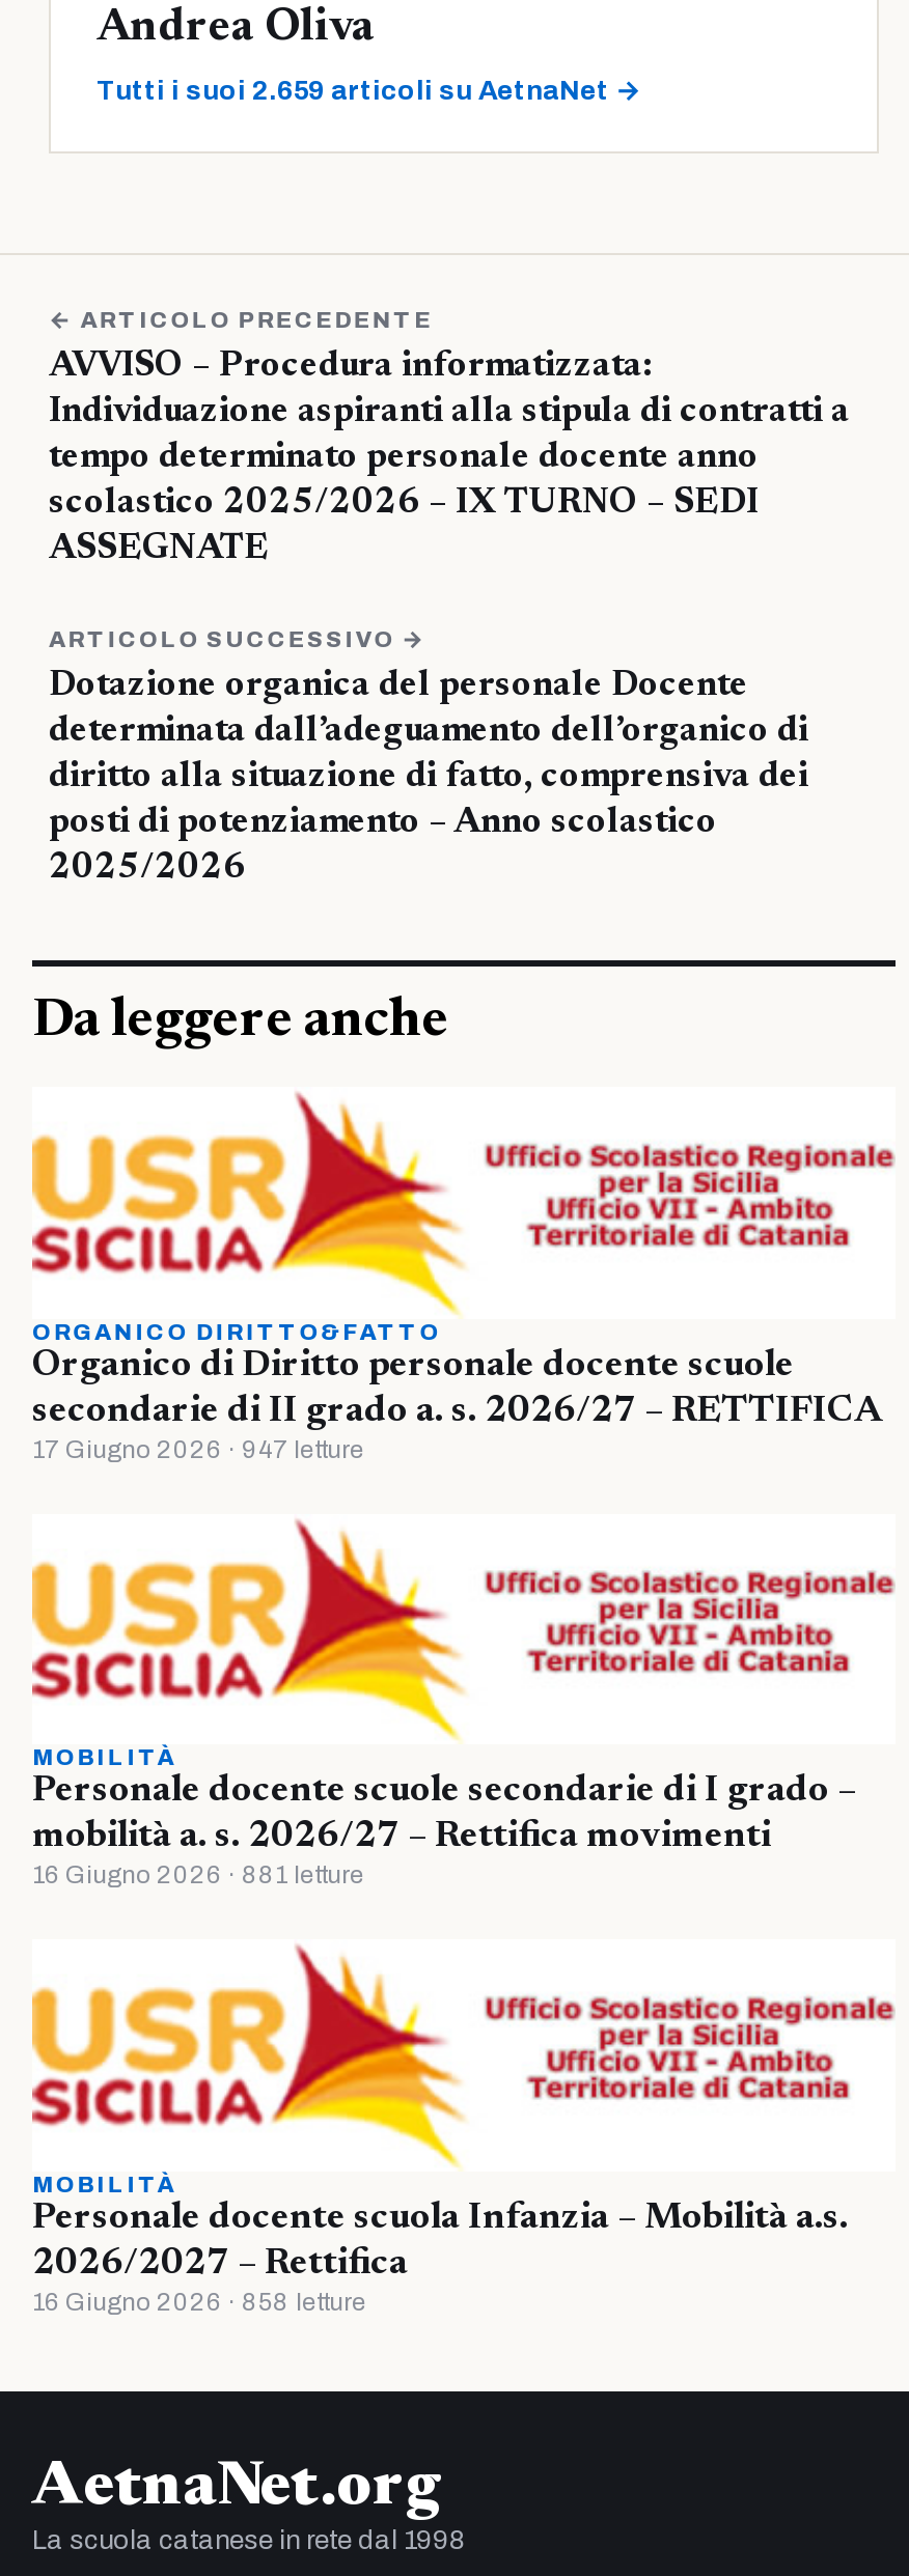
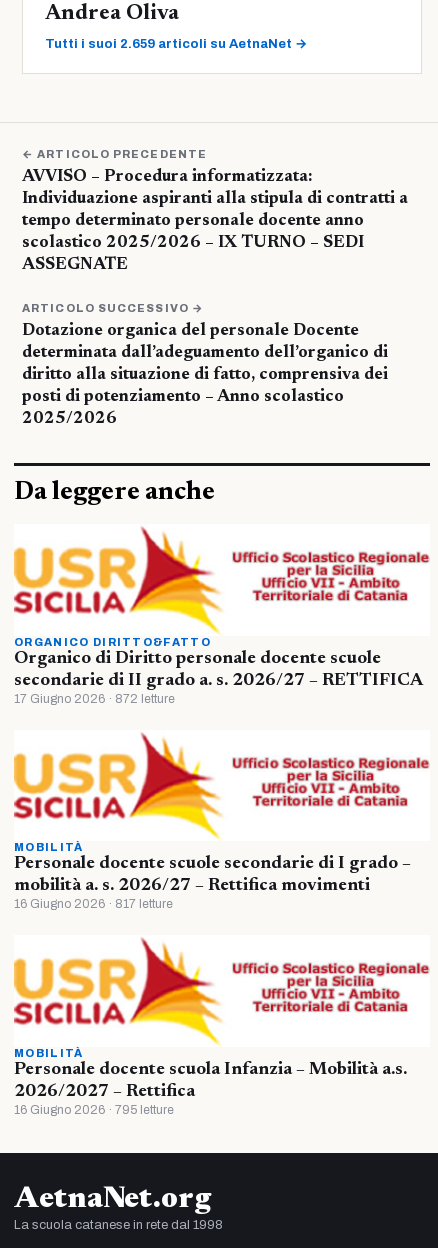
[32,1434,364,1463] 17 Giugno 2026 · 947 letture -> [14,692,175,706] 17 Giugno 2026 · 872 letture
[32,1861,364,1890] 16 Giugno 2026 · 881 letture -> [14,897,173,911] 16 Giugno 2026 · 817 letture
[32,2287,366,2317] 16 Giugno 2026 · 858 letture -> [14,1103,174,1117] 16 Giugno 2026 · 795 letture

